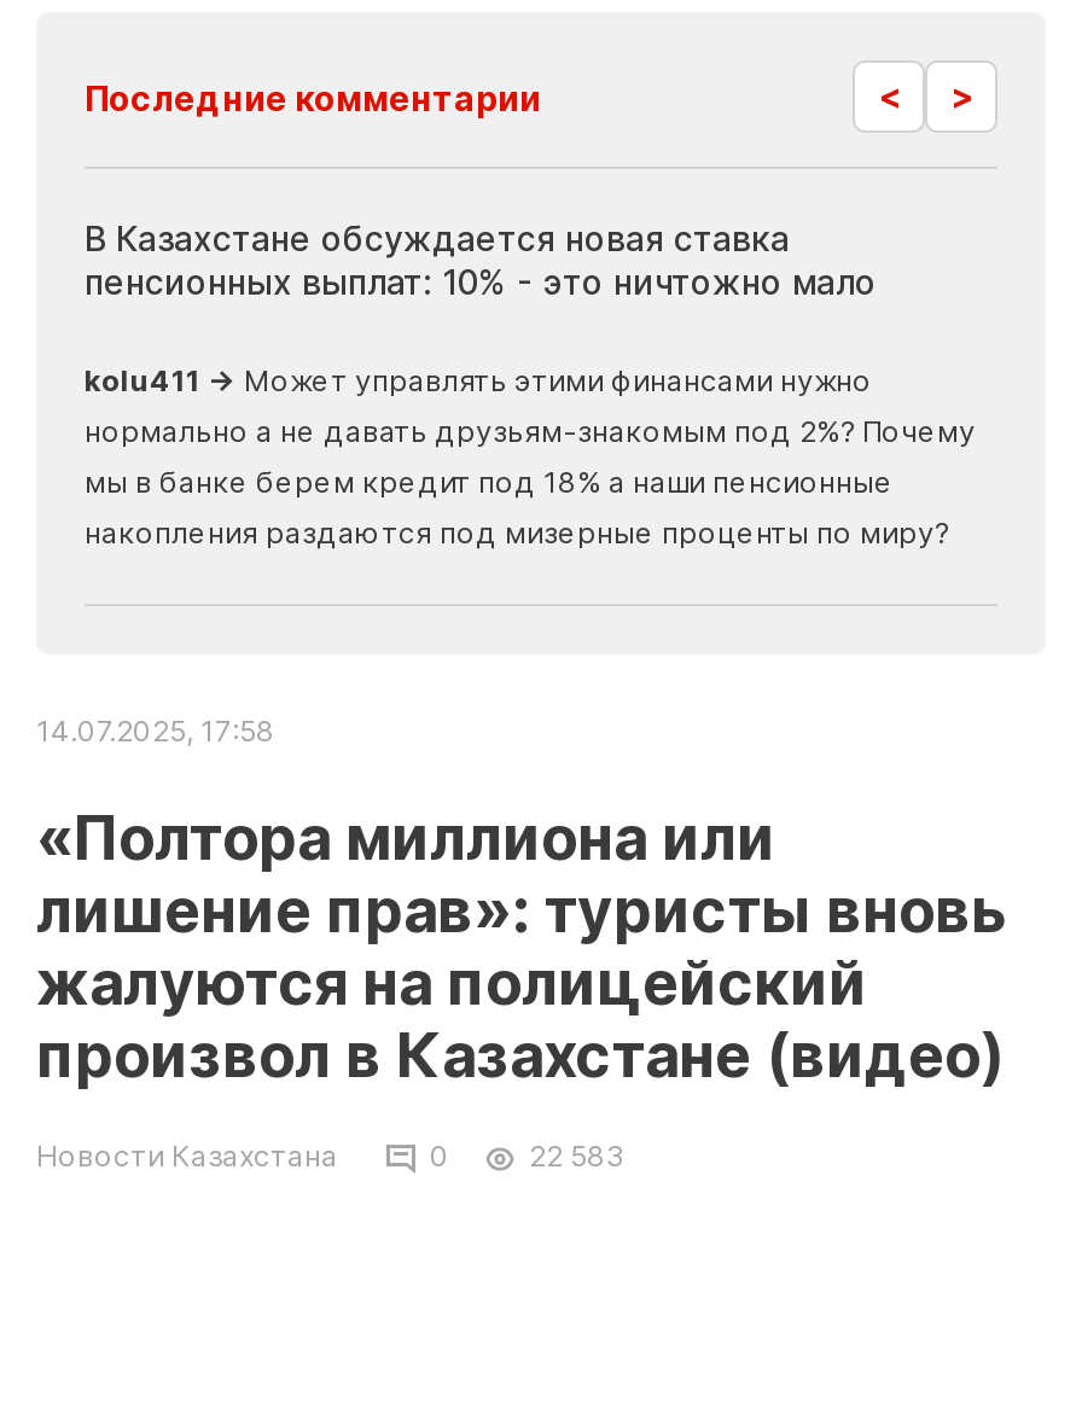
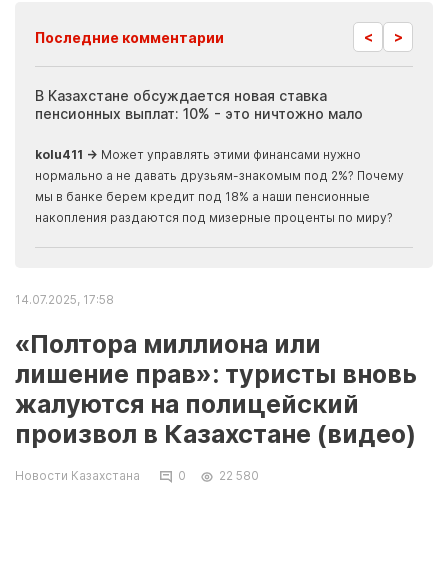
[529,1137,626,1174] 22 583 -> [219,468,259,483] 22 580

